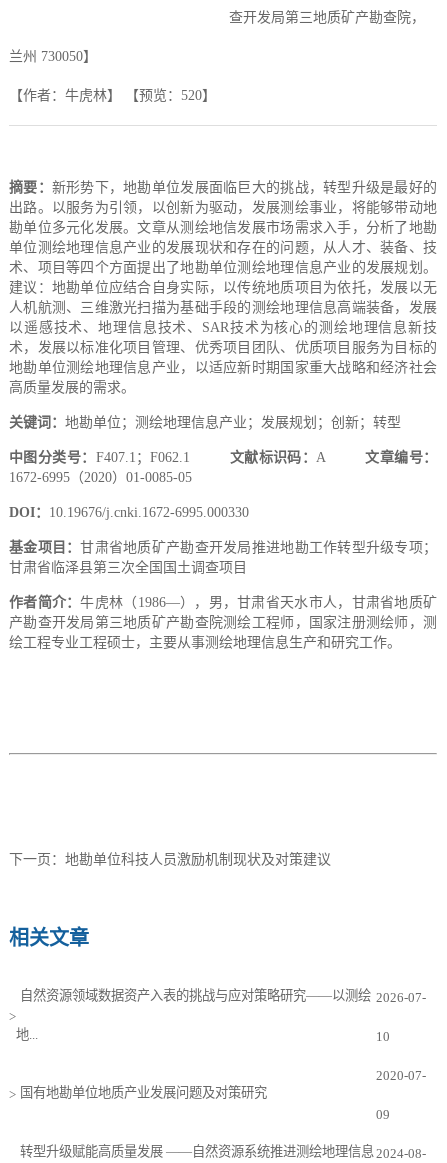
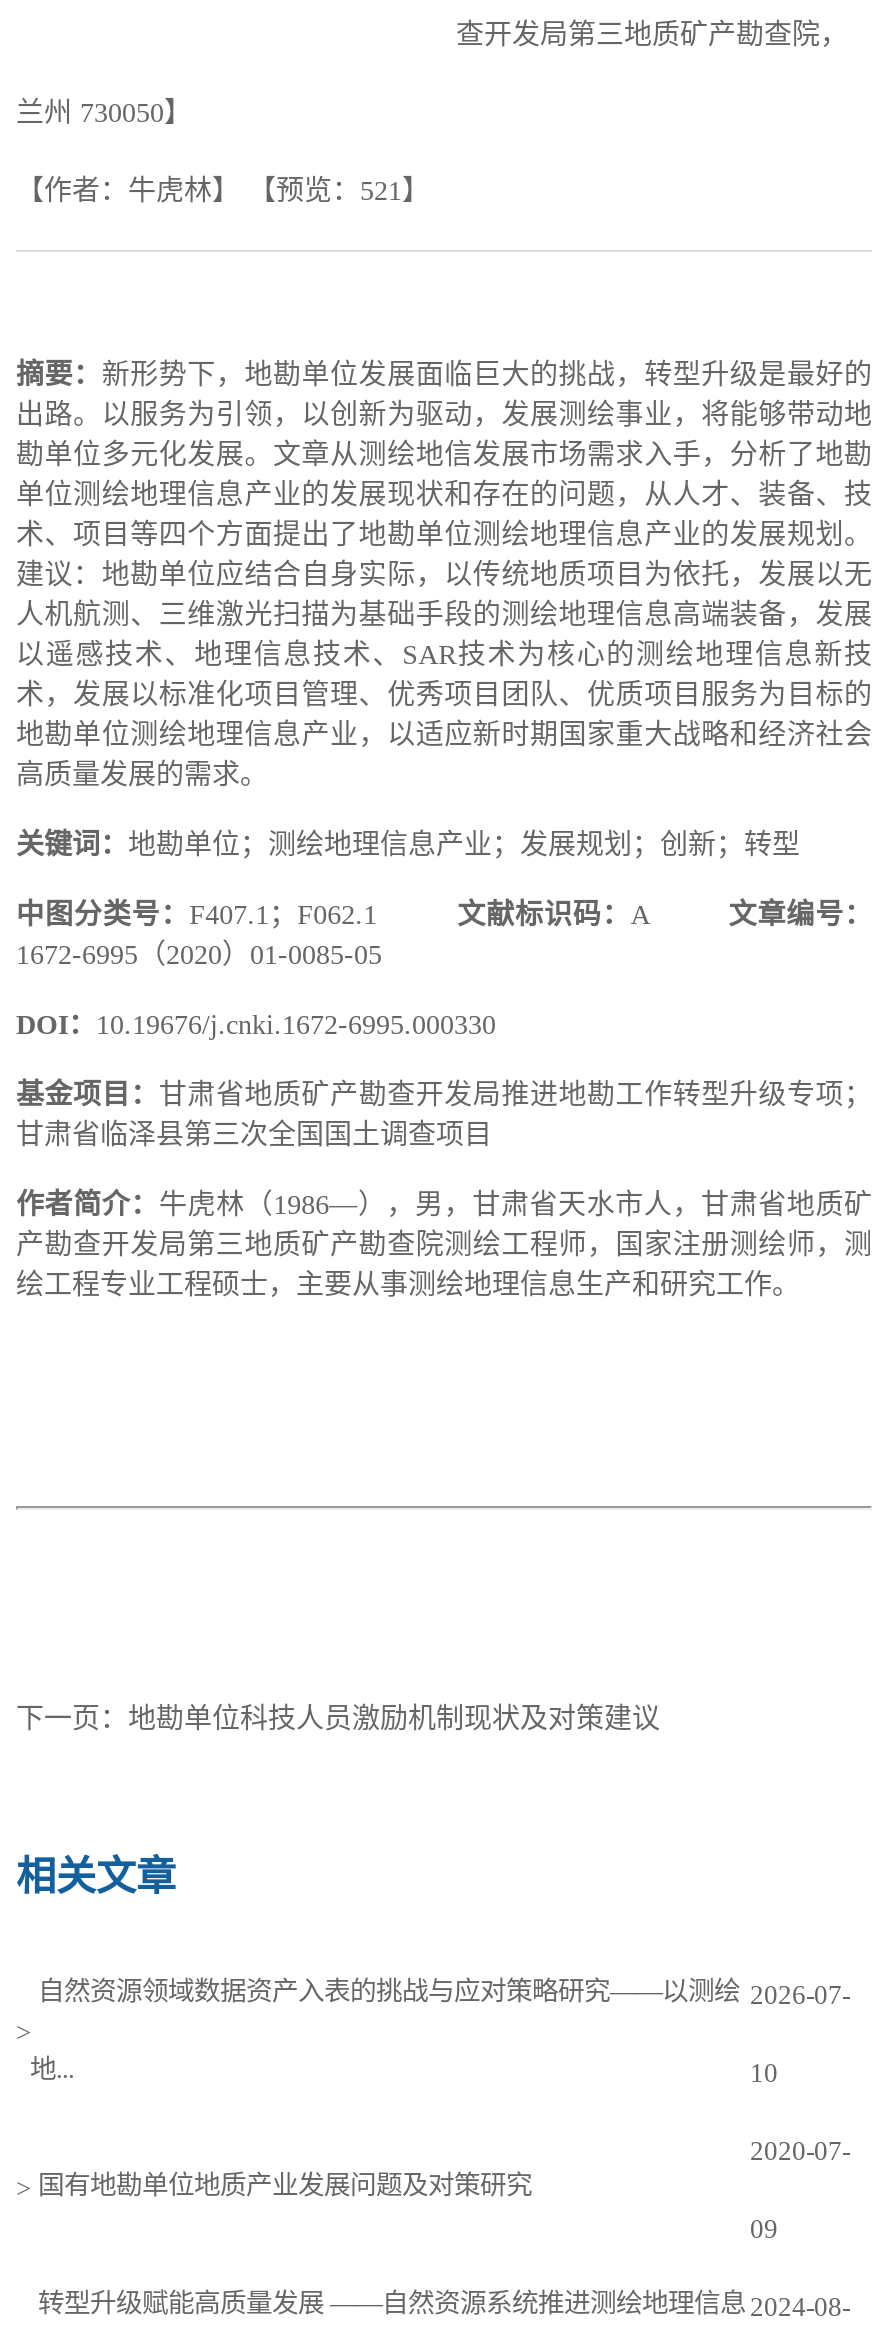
[9,88,216,103] 【作者：牛虎林】 【预览：520】 -> [16,176,430,206] 【作者：牛虎林】 【预览：521】

